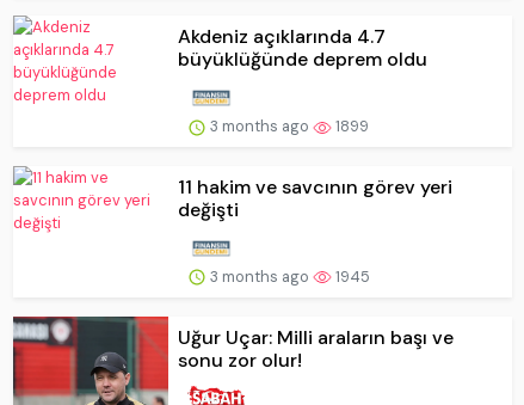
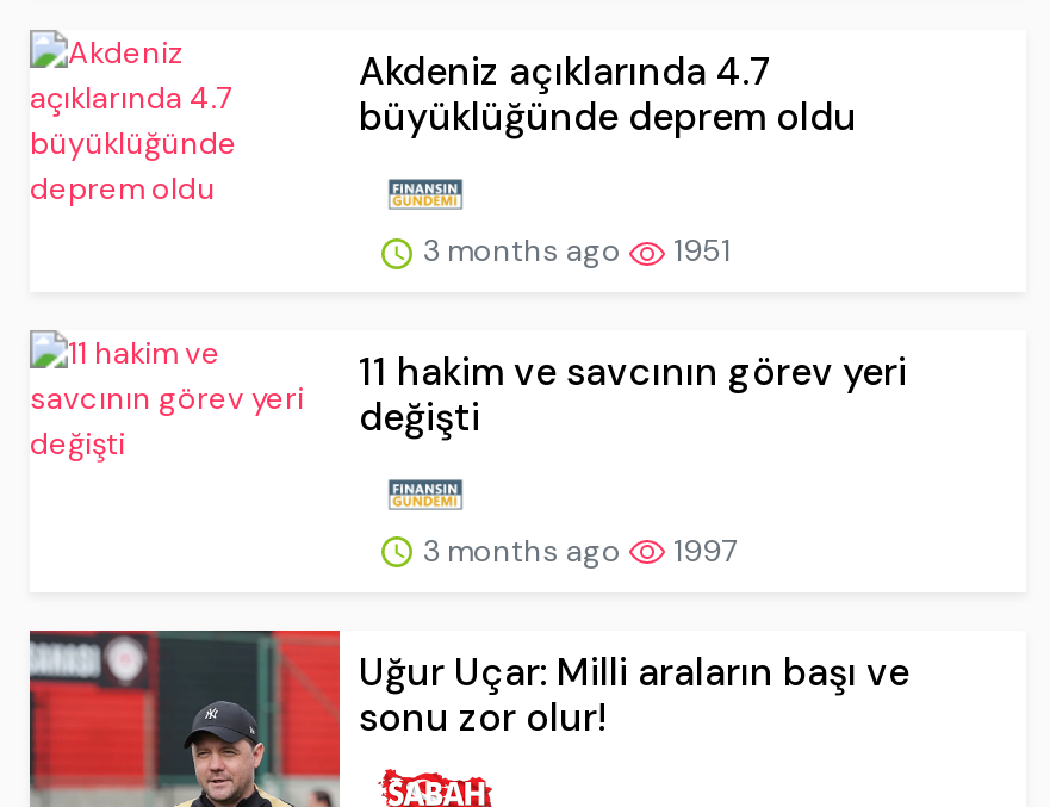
[206,116,369,136] 3 months ago 1899 -> [416,229,731,270] 3 months ago 1951
[206,266,370,286] 3 months ago 1945 -> [416,529,738,570] 3 months ago 1997

